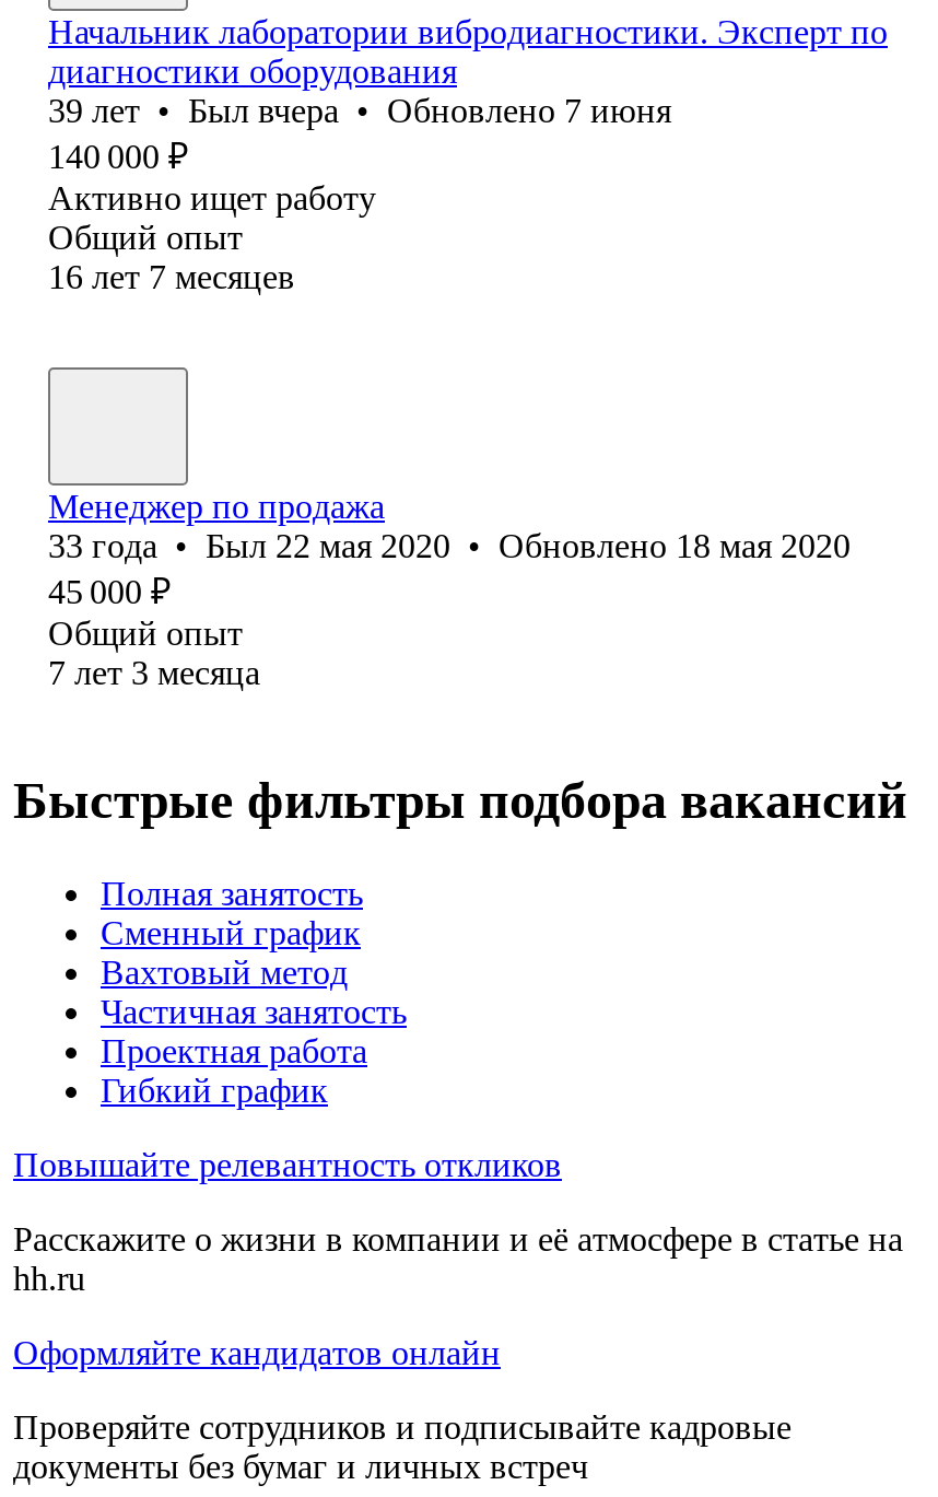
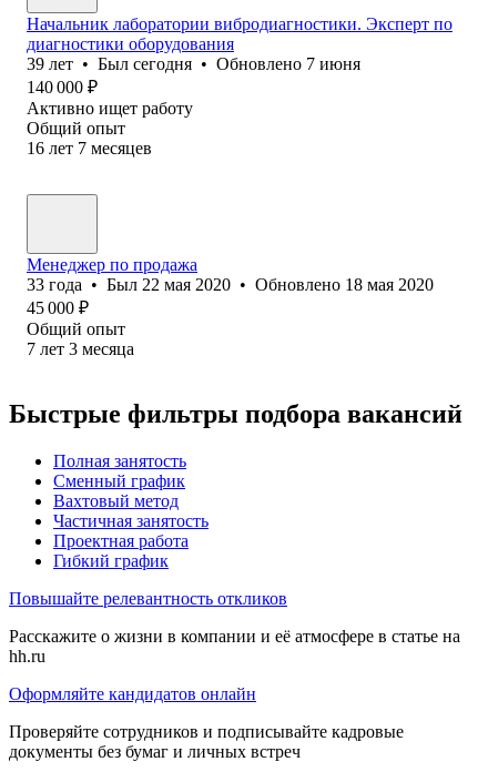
[48,92,671,129] 39 лет • Был вчера • Обновлено 7 июня -> [27,54,360,73] 39 лет • Был сегодня • Обновлено 7 июня

